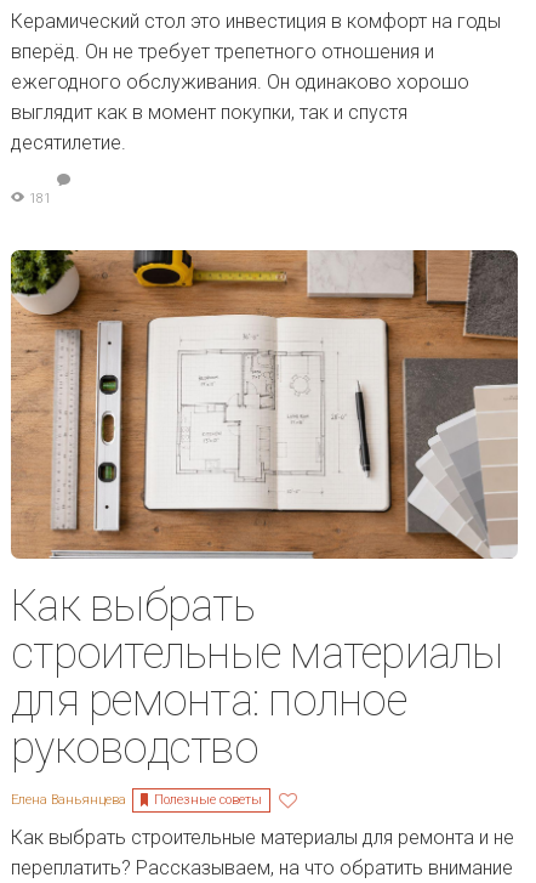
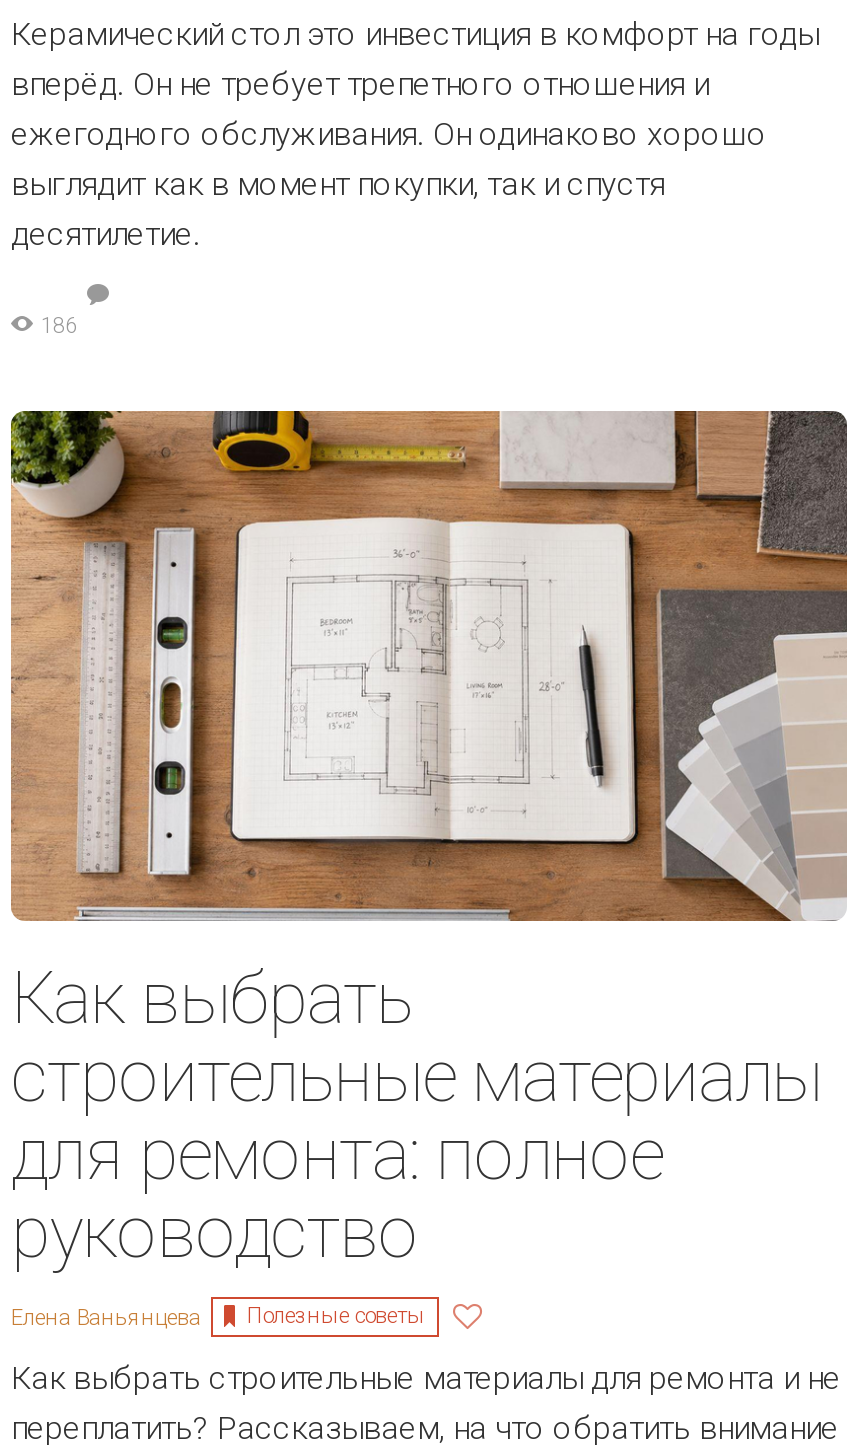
[29,190,51,206] 181 -> [41,313,77,339] 186

